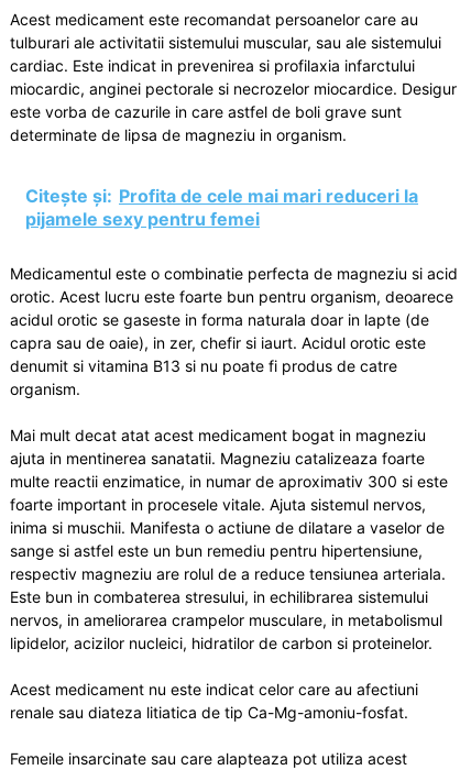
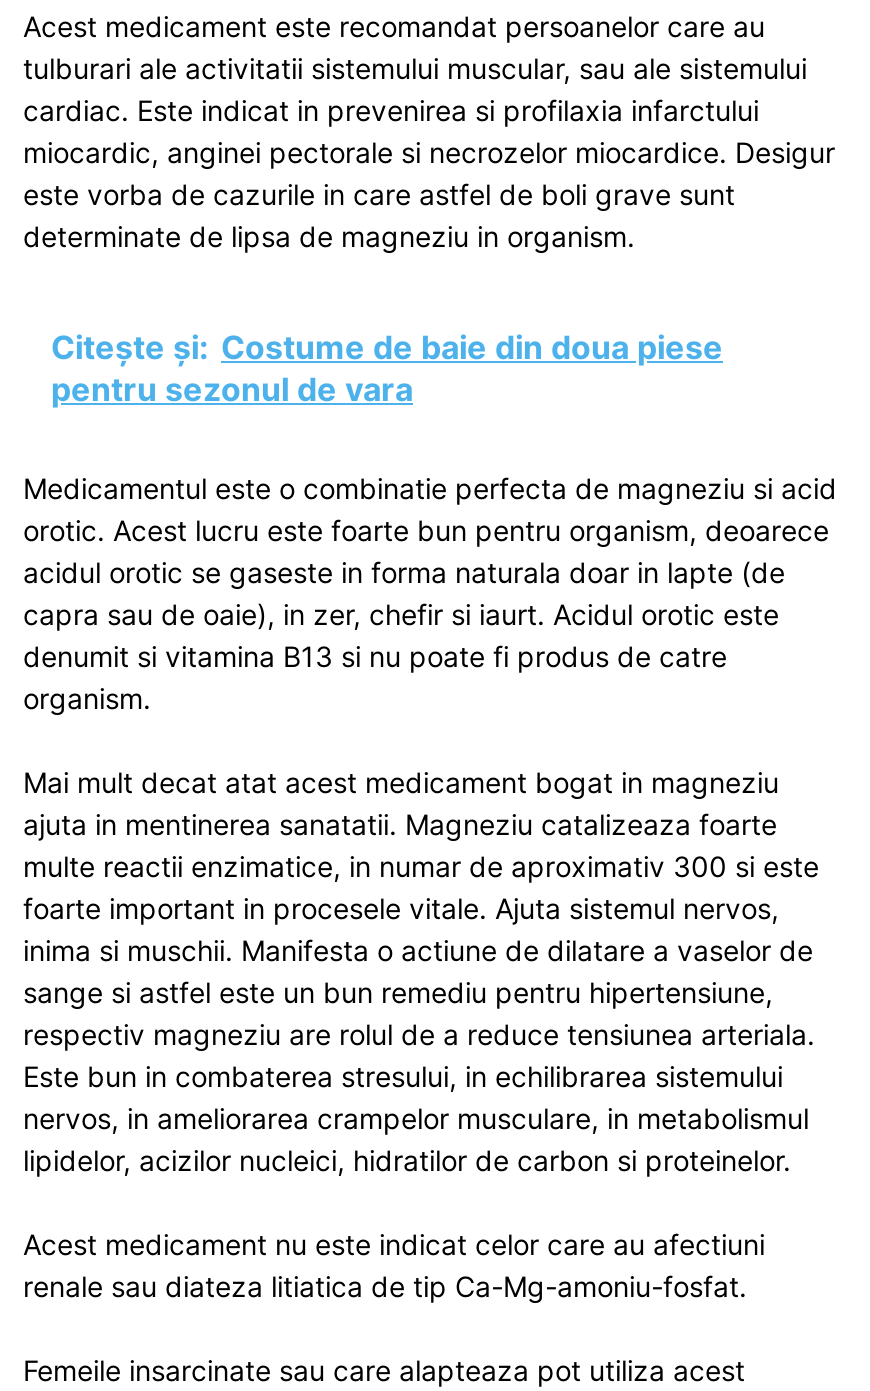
[25,185,418,230] Citește și: Profita de cele mai mari reduceri la | pijamele sexy pentru femei -> [51,327,723,409] Citește și: Costume de baie din doua piese | pentru sezonul de vara

